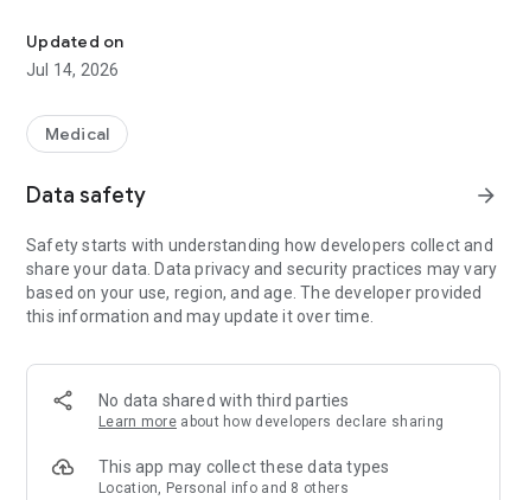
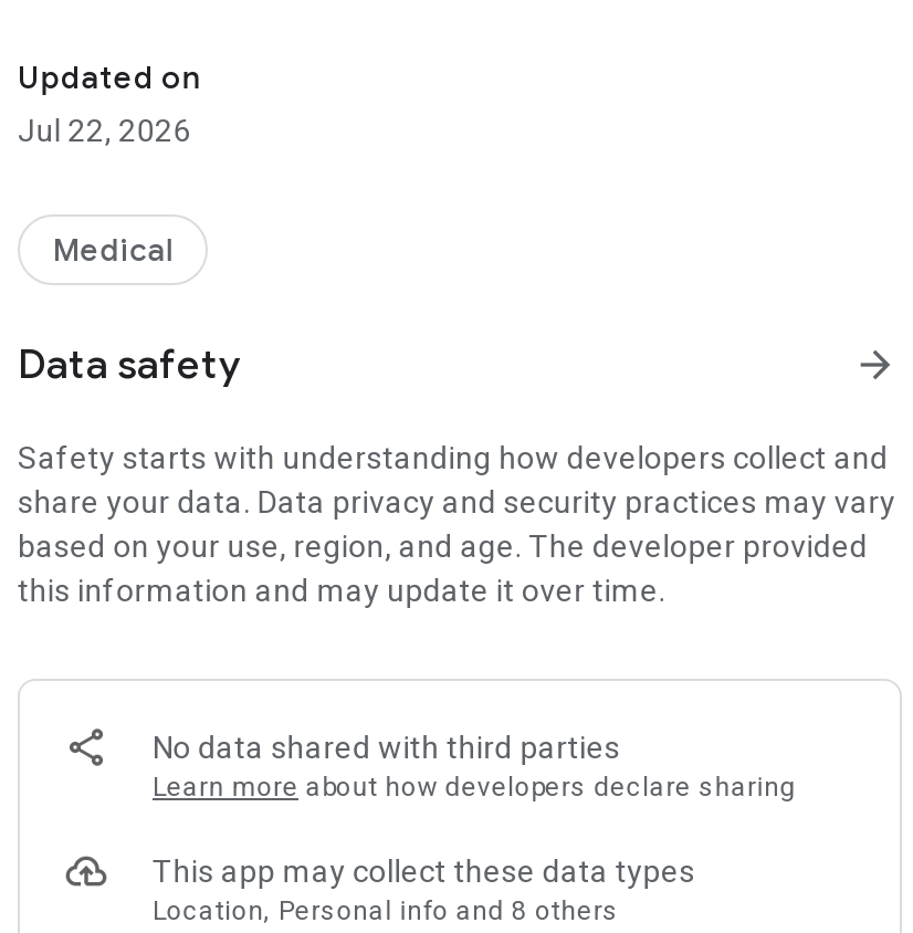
[26,60,119,79] Jul 14, 2026 -> [18,113,191,148] Jul 22, 2026

